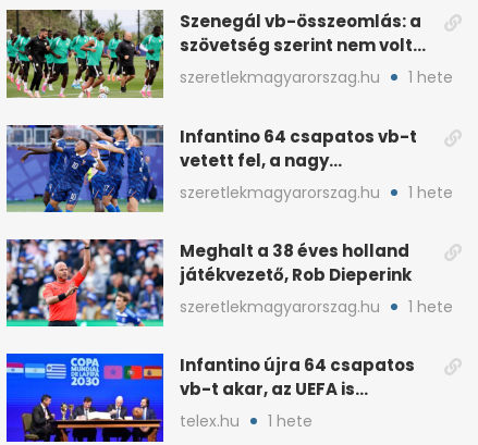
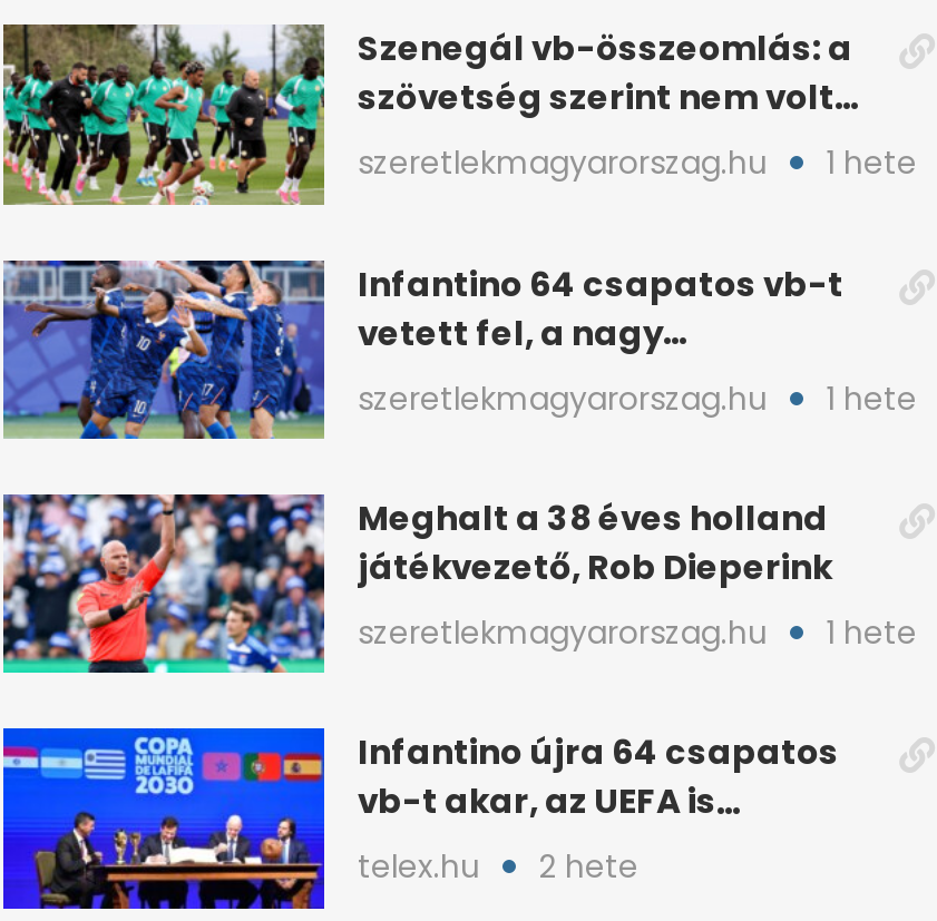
[268,410,312,432] 1 hete -> [538,845,638,889] 2 hete

